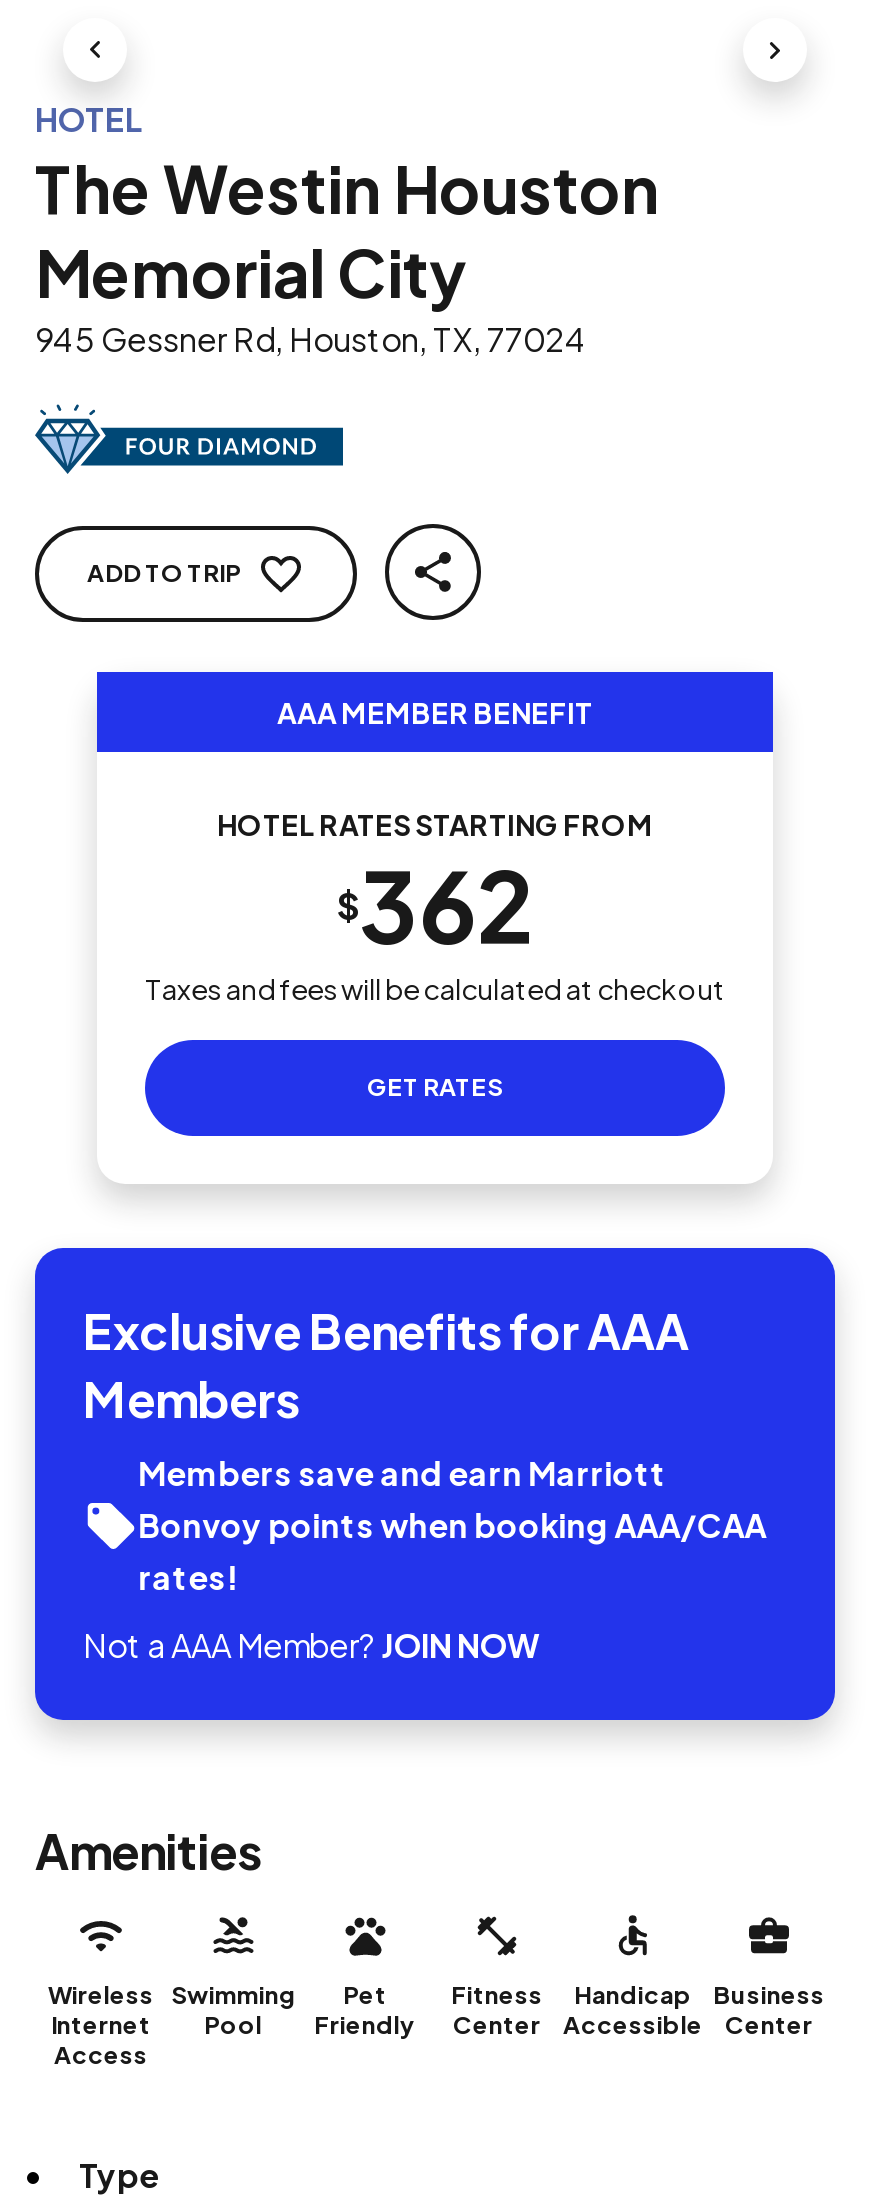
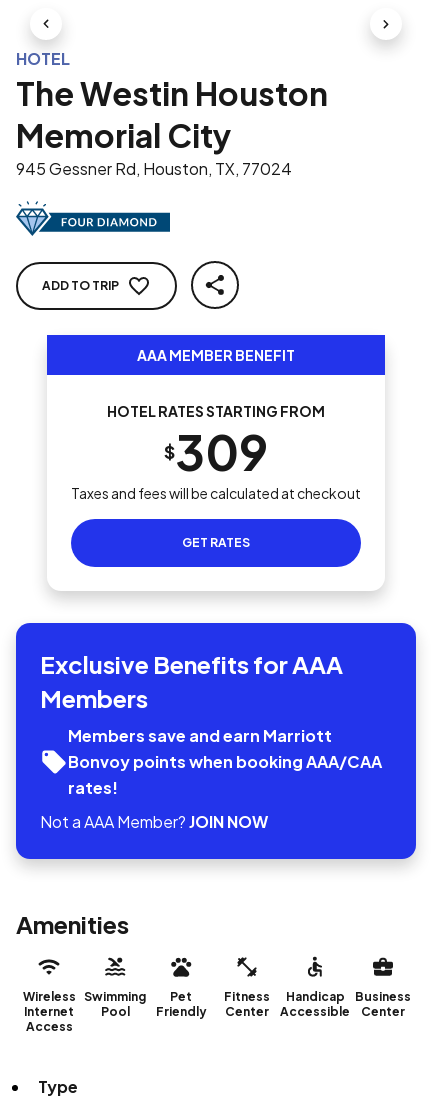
[337,844,533,966] $362 -> [164,421,268,482] $309

